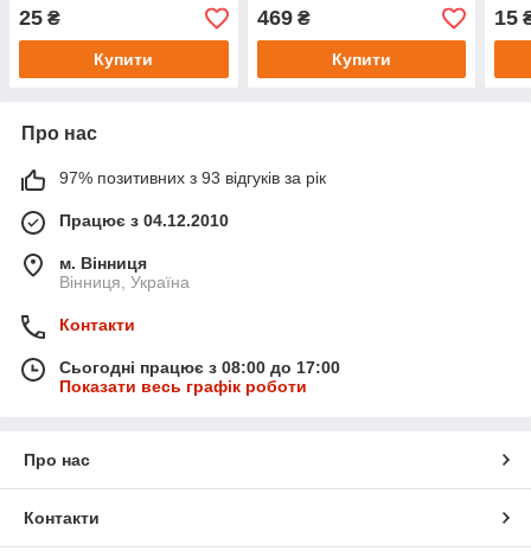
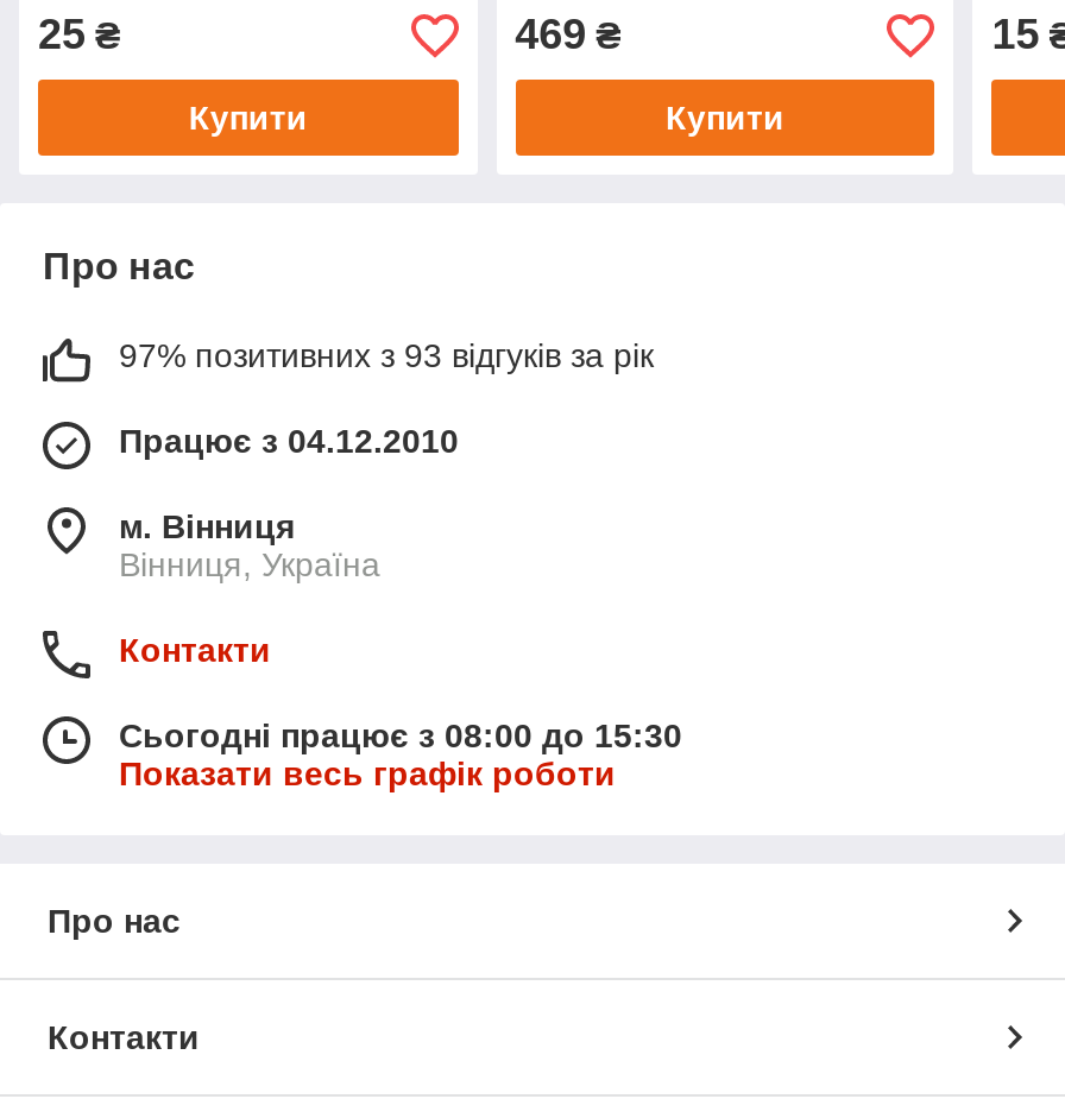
[59,358,340,377] Сьогодні працює з 08:00 до 17:00 -> [119,717,682,755] Сьогодні працює з 08:00 до 15:30

